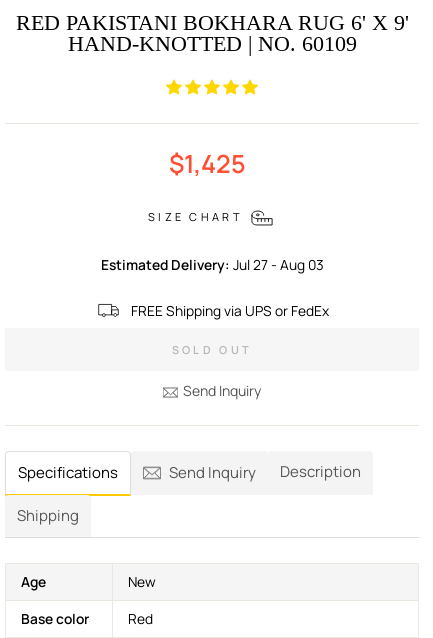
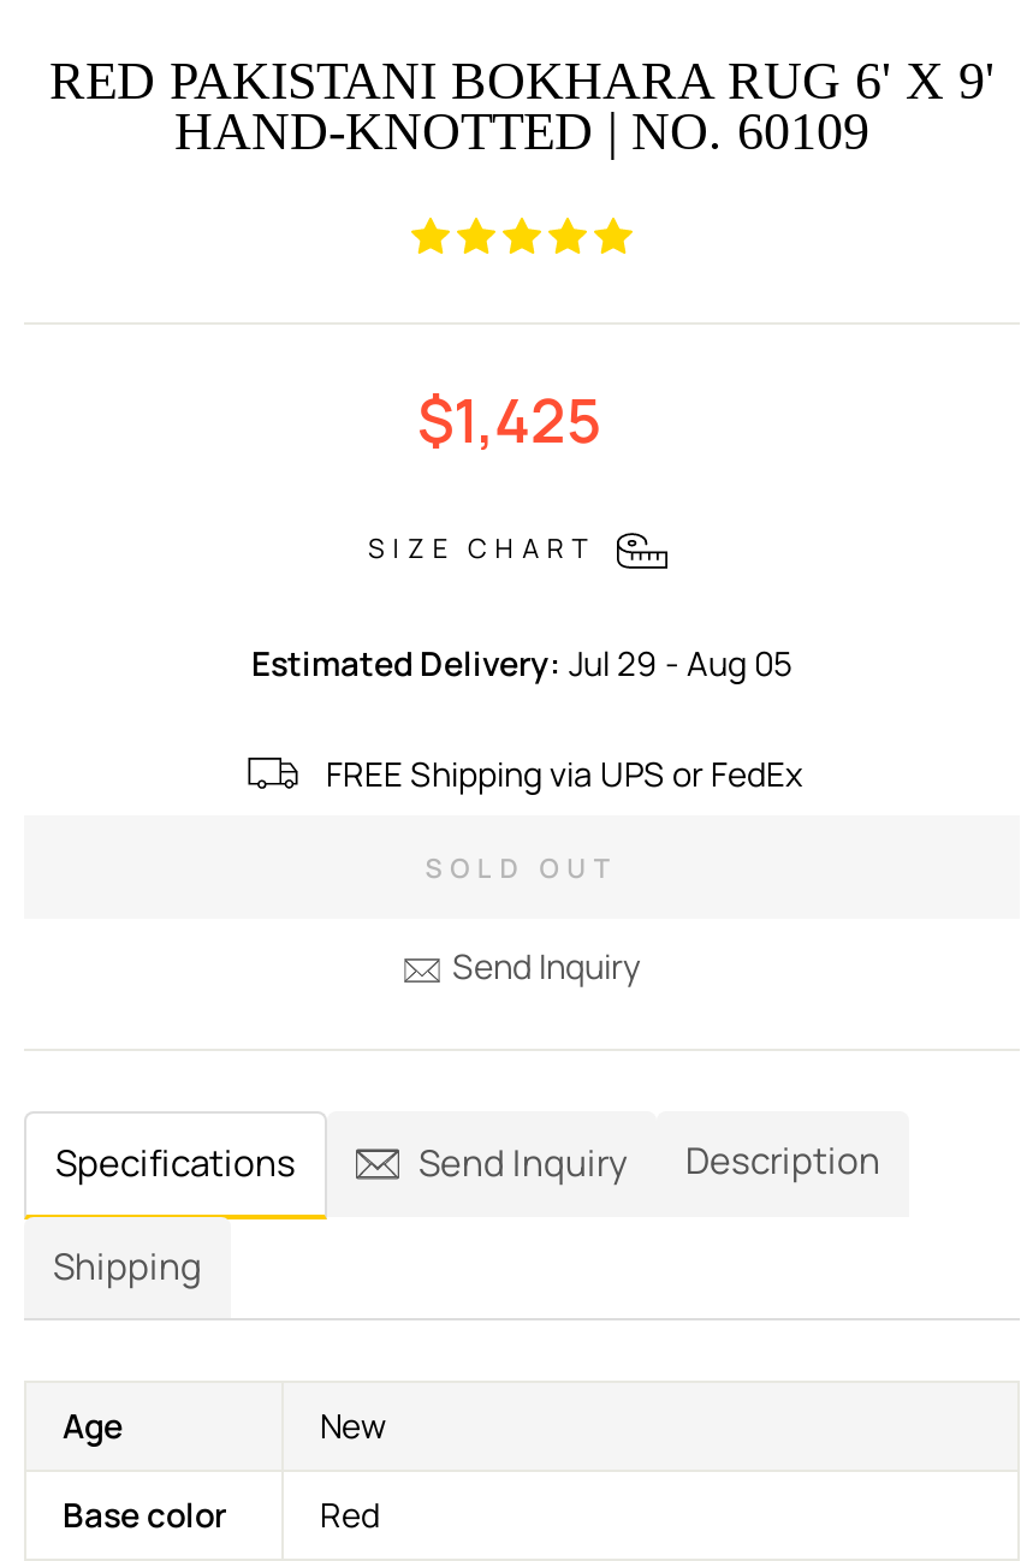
[100,255,323,274] Estimated Delivery: Jul 27 - Aug 03 -> [251,640,792,686] Estimated Delivery: Jul 29 - Aug 05

